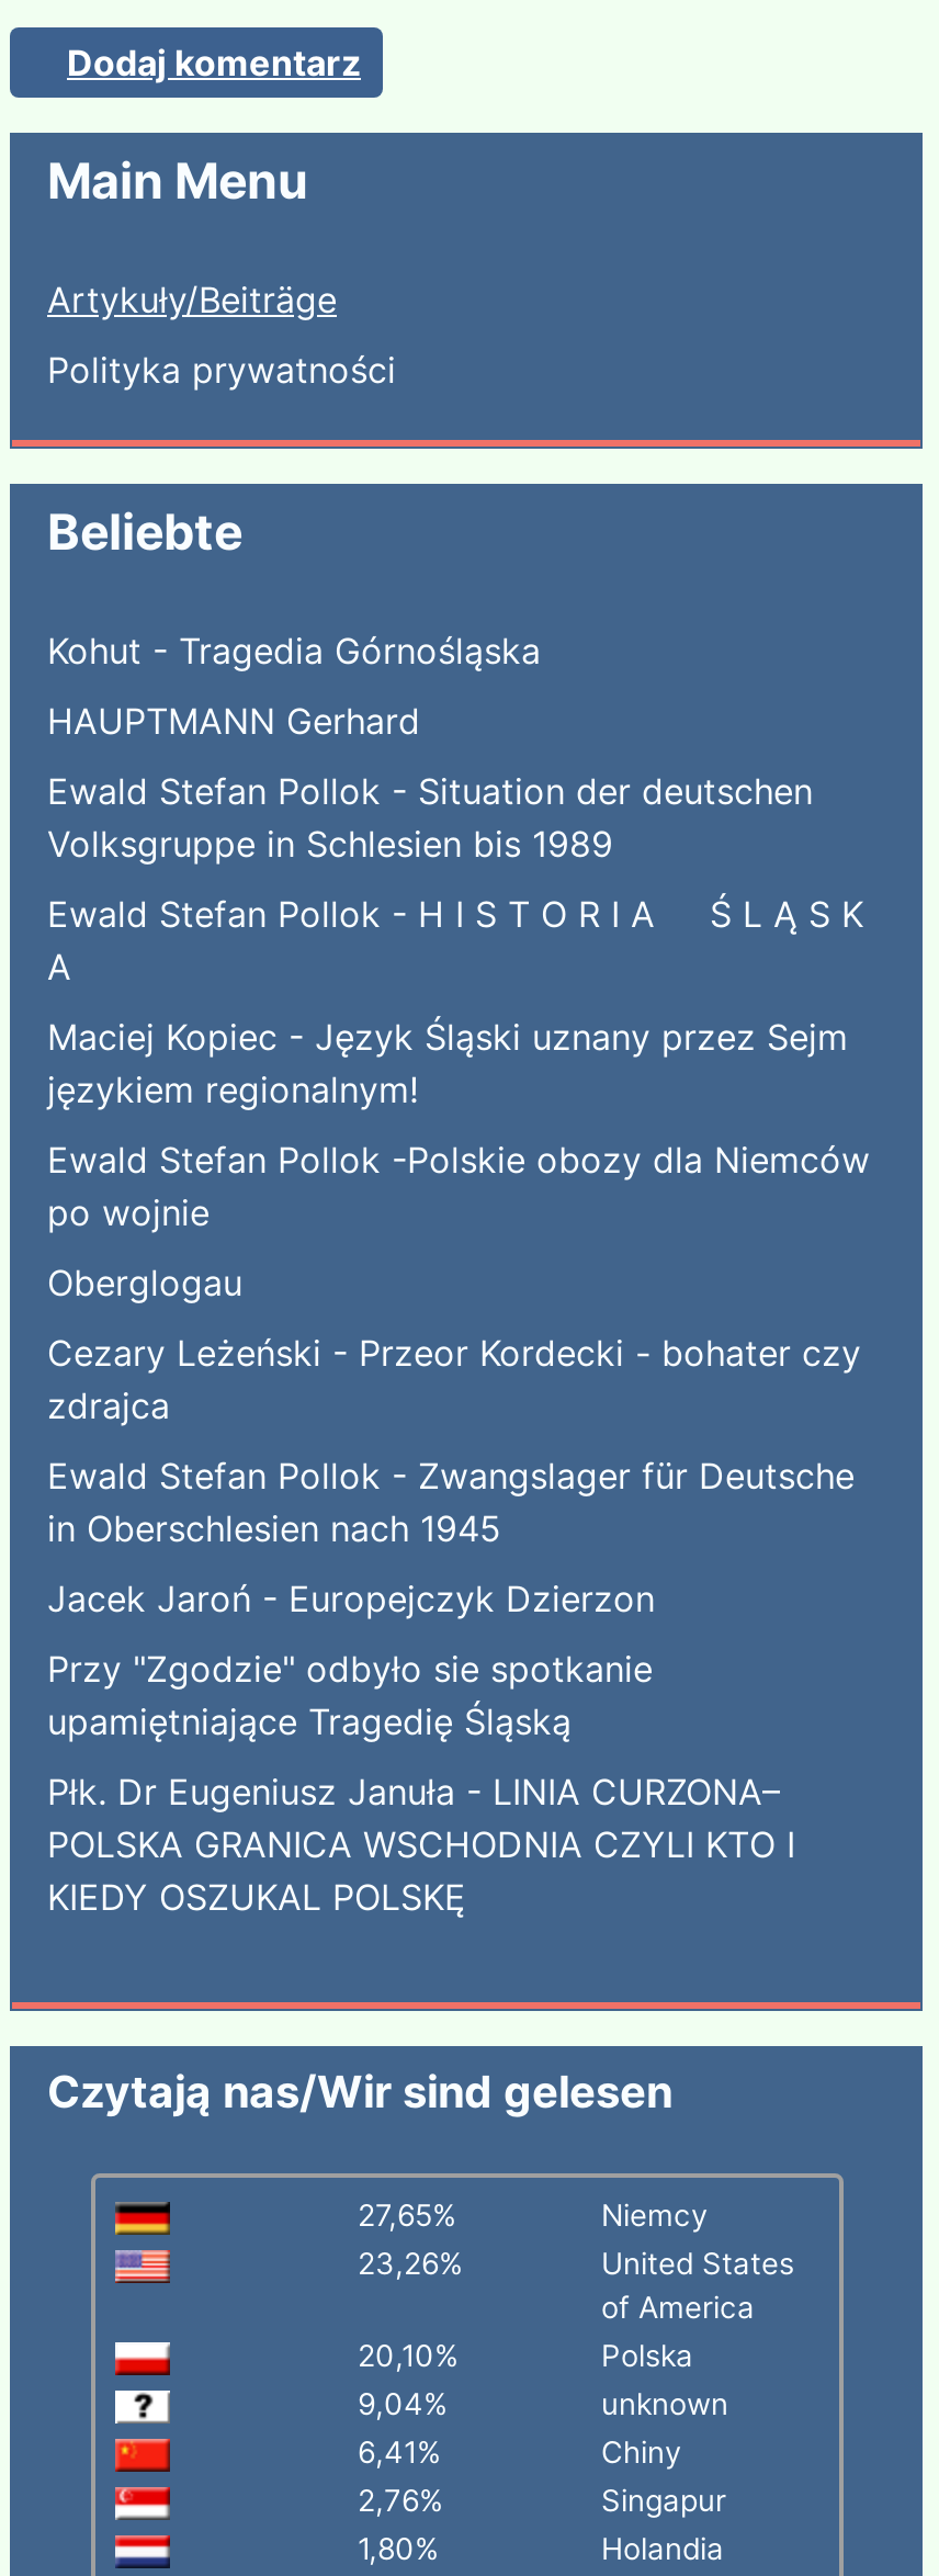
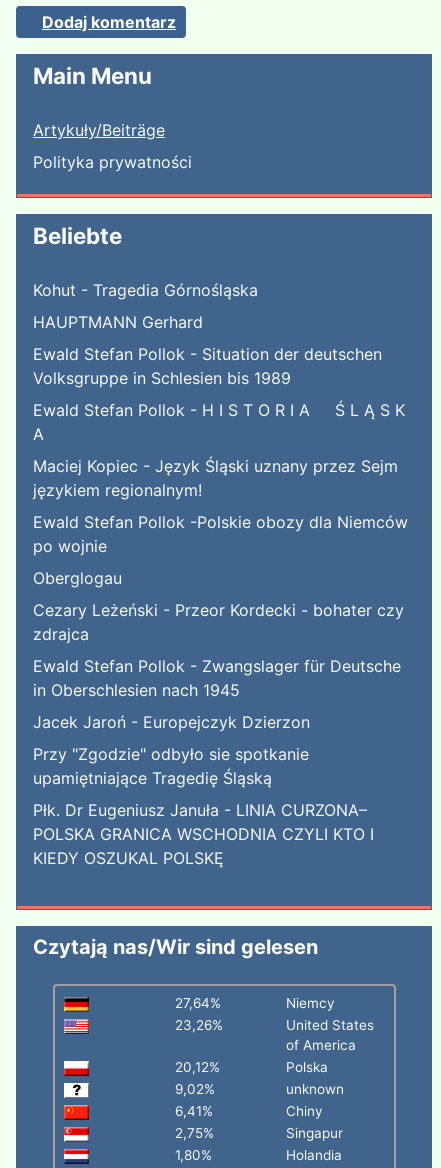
[358,2197,456,2233] 27,65% -> [174,995,220,1011] 27,64%
[358,2338,459,2373] 20,10% -> [174,1059,219,1075] 20,12%
[358,2386,448,2421] 9,04% -> [174,1081,214,1097] 9,02%
[358,2483,443,2518] 2,76% -> [174,1125,213,1141] 2,75%

